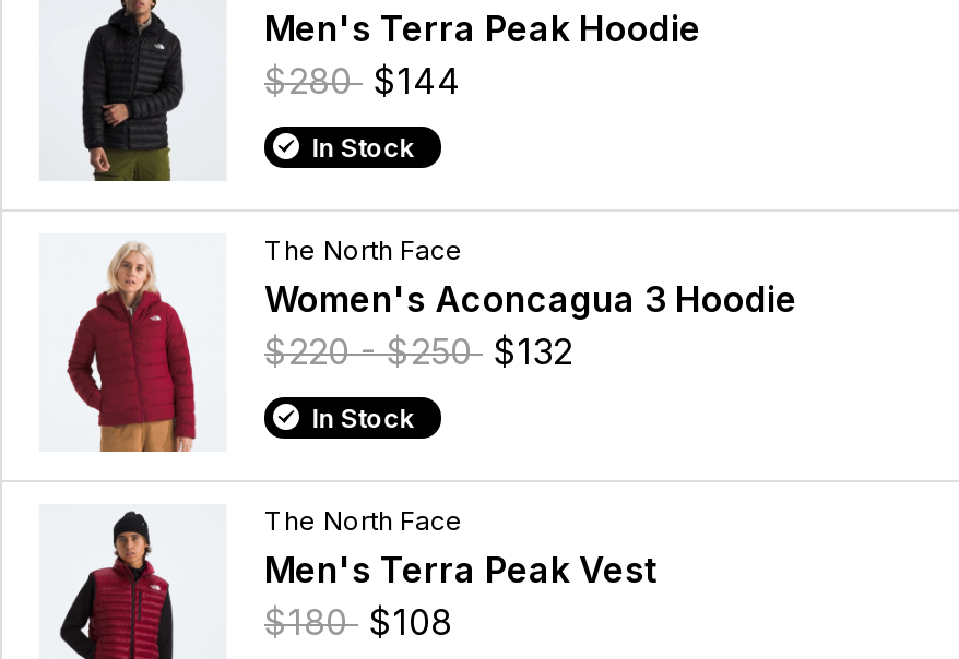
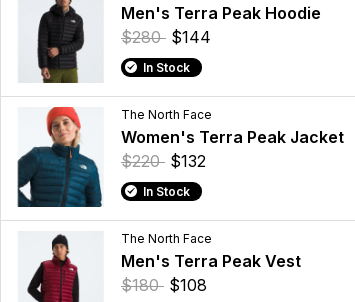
[39,233,797,454] [image] | Women's Aconcagua 3 Hoodie | $220 - $250 $132 -> [17,106,344,208] [image] | Women's Terra Peak Jacket | $220 $132

